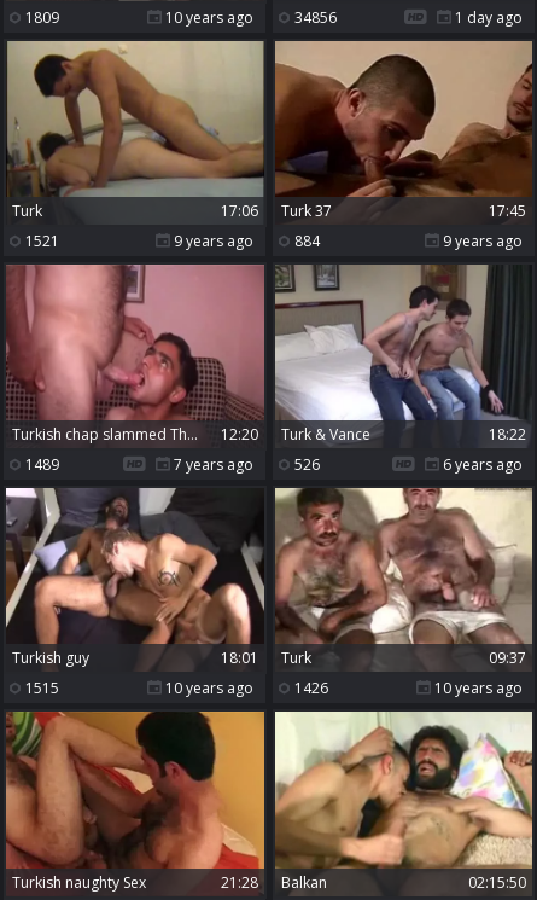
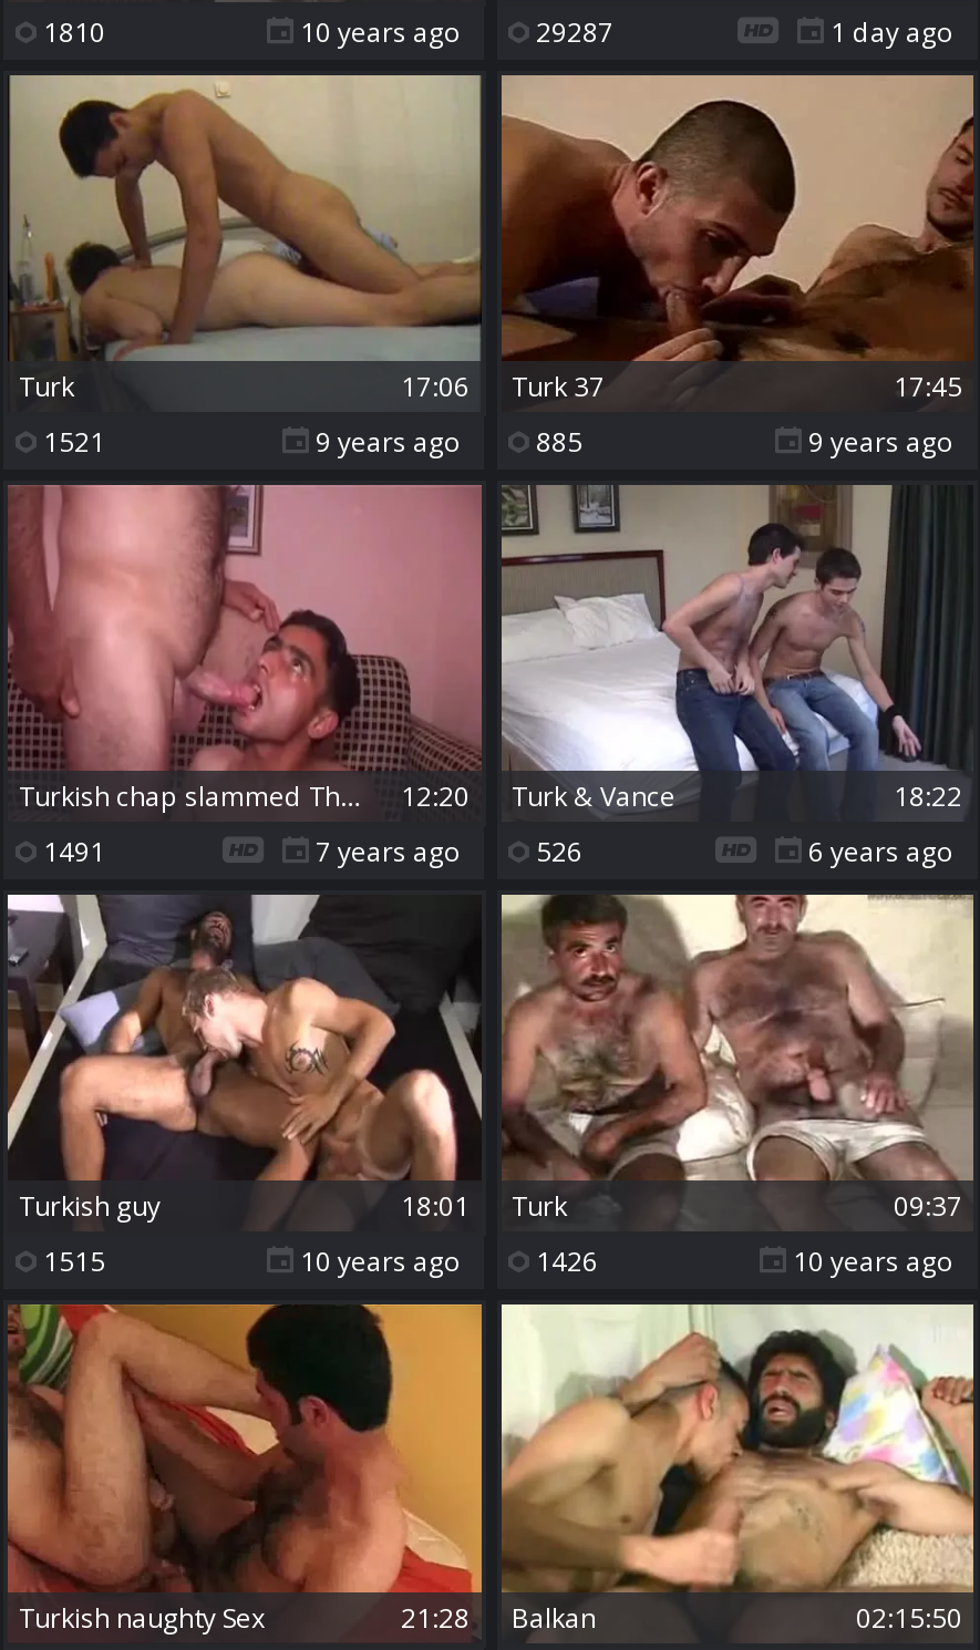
[22,7,59,27] 1809 -> [37,12,105,50] 1810
[162,7,336,27] 10 years ago 34856 -> [293,12,613,50] 10 years ago 29287
[170,230,319,251] 9 years ago 884 -> [309,423,582,460] 9 years ago 885
[22,454,59,475] 1489 -> [37,833,105,870] 1491

